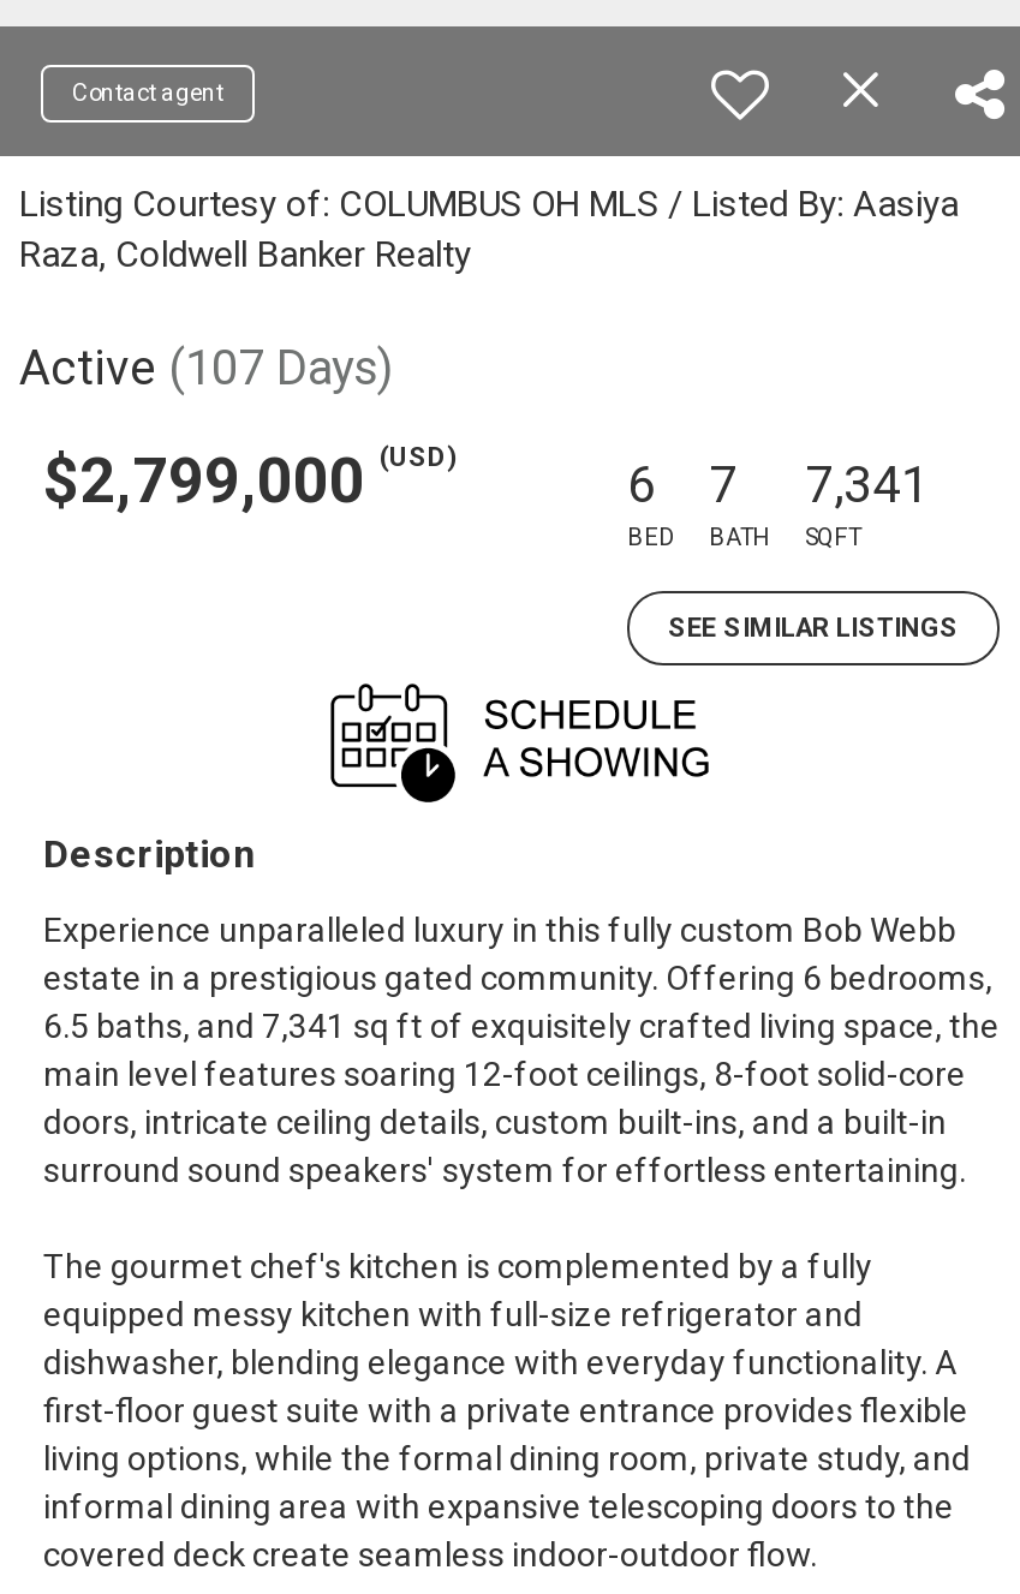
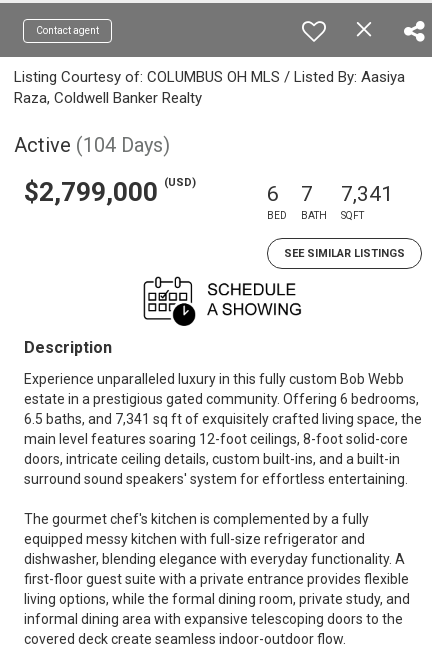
[19,339,394,396] Active (107 Days) -> [14,133,170,157] Active (104 Days)

